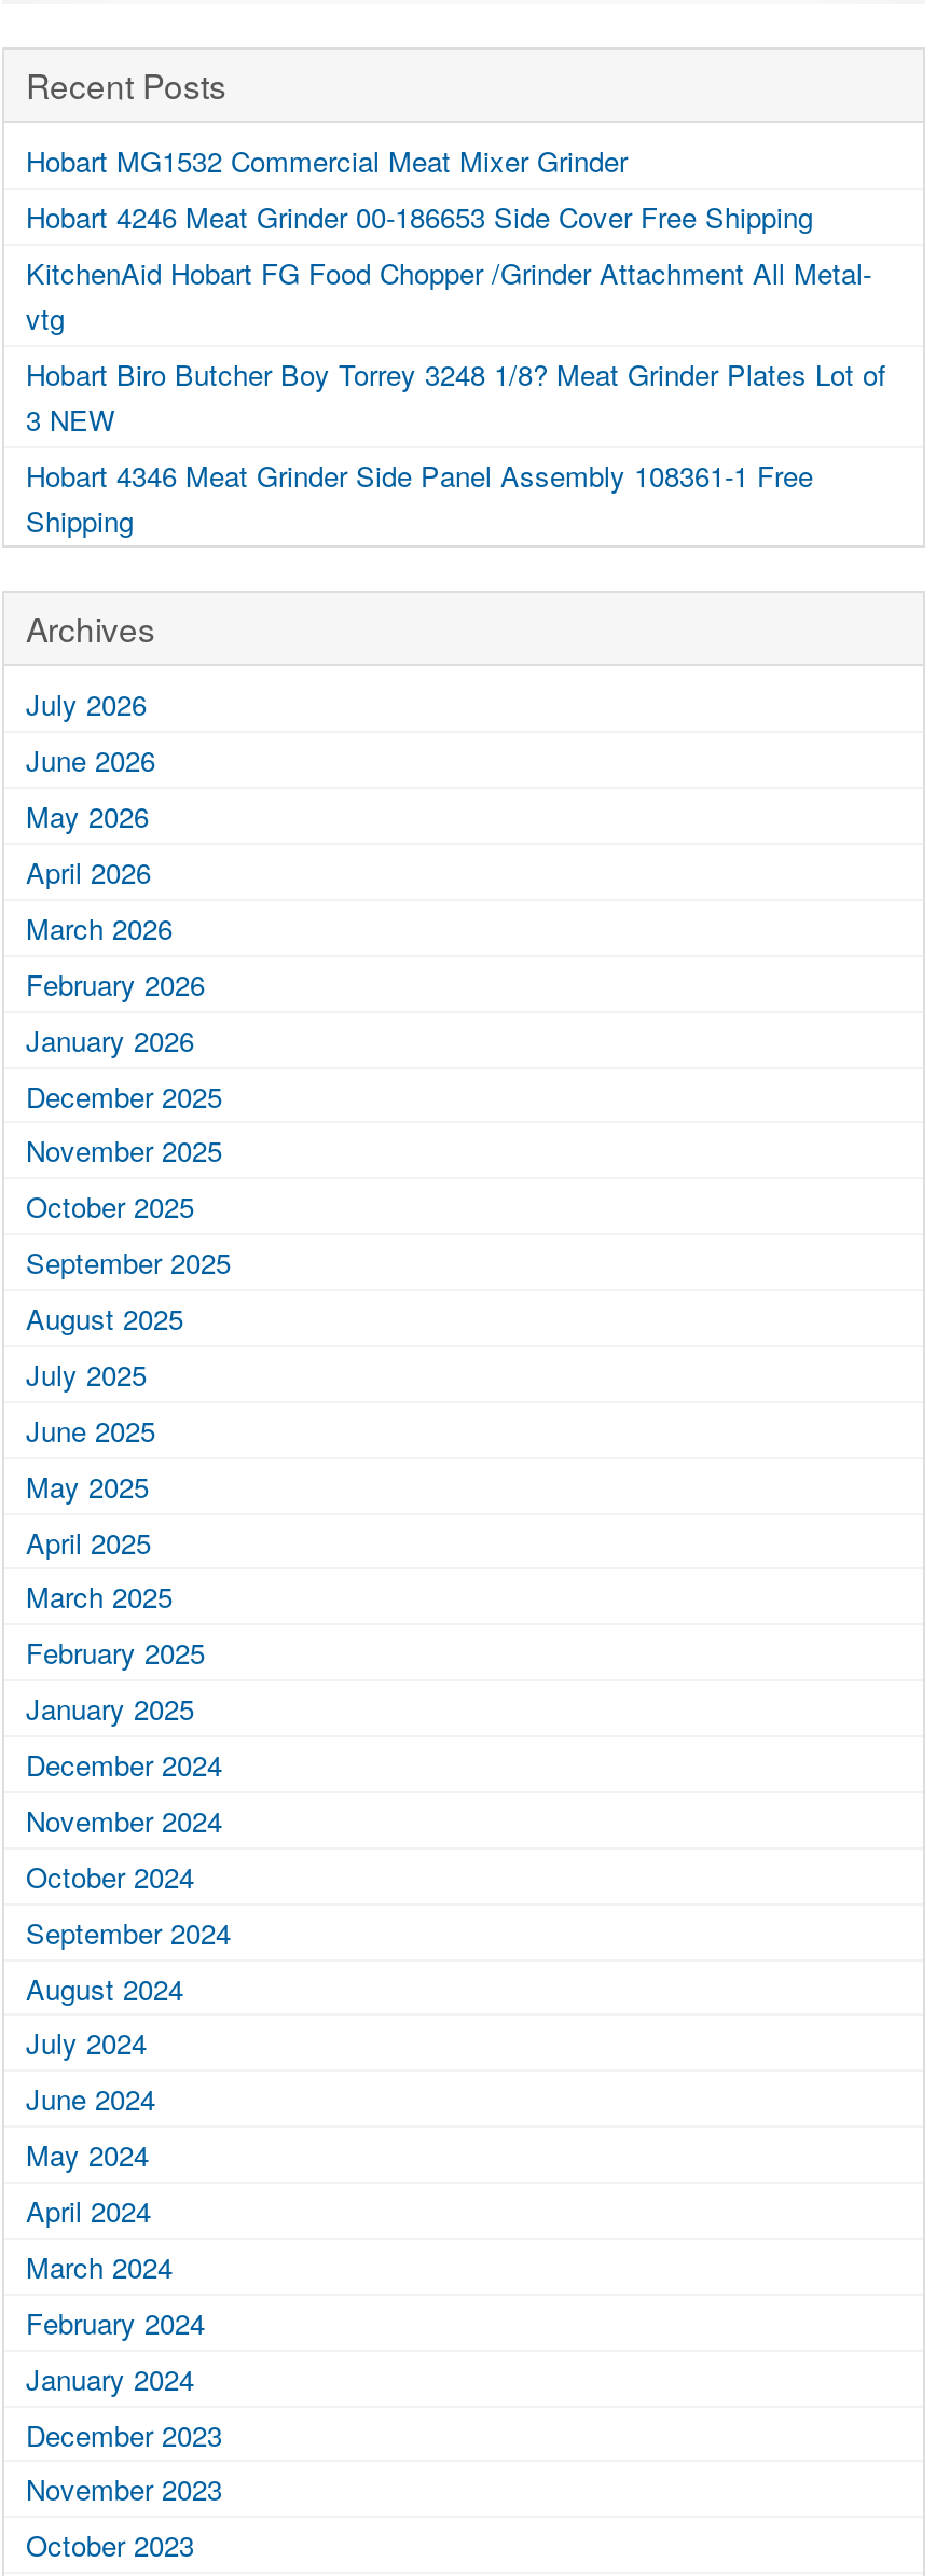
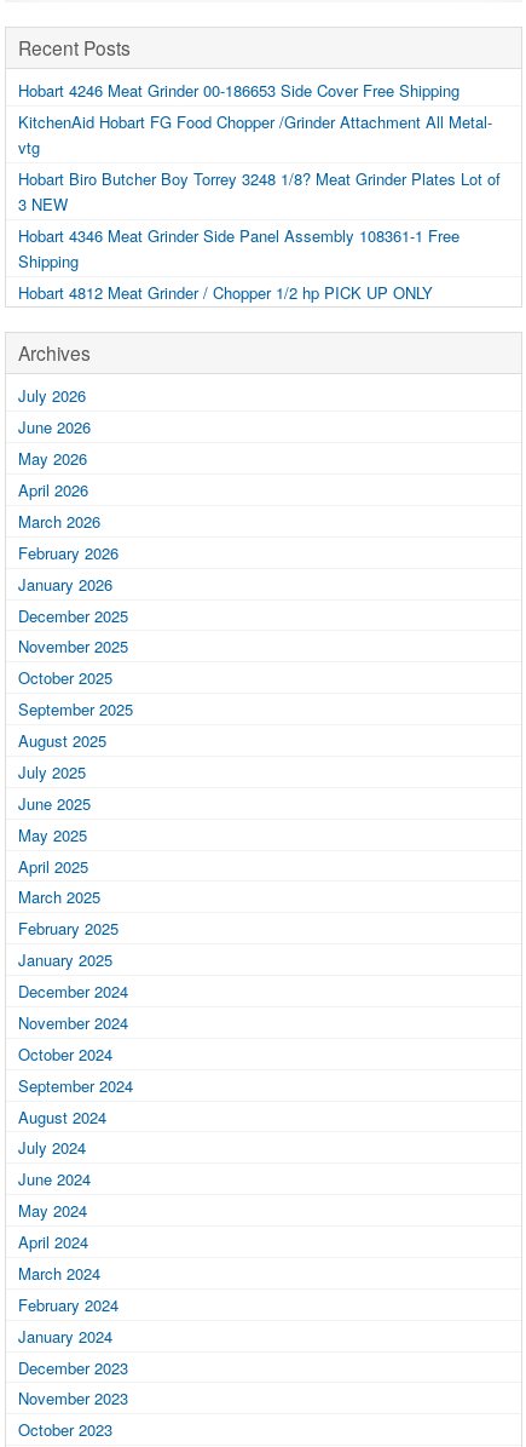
[26,140,628,181] Hobart MG1532 Commercial Meat Mixer Grinder -> none
moved [26,196,886,540] -> [18,79,501,272]: Hobart 4246 Meat Grinder 00-186653 Side Cover Free Shipping | KitchenAid Hobart FG Food Chopper /Grinder Attachment All Metal- | vtg | Hobart Biro Butcher Boy Torrey 3248 1/8? Meat Grinder Plates Lot of | 3 NEW | Hobart 4346 Meat Grinder Side Panel Assembly 108361-1 Free | Shipping
none -> [18,280,433,303] Hobart 4812 Meat Grinder / Chopper 1/2 hp PICK UP ONLY

